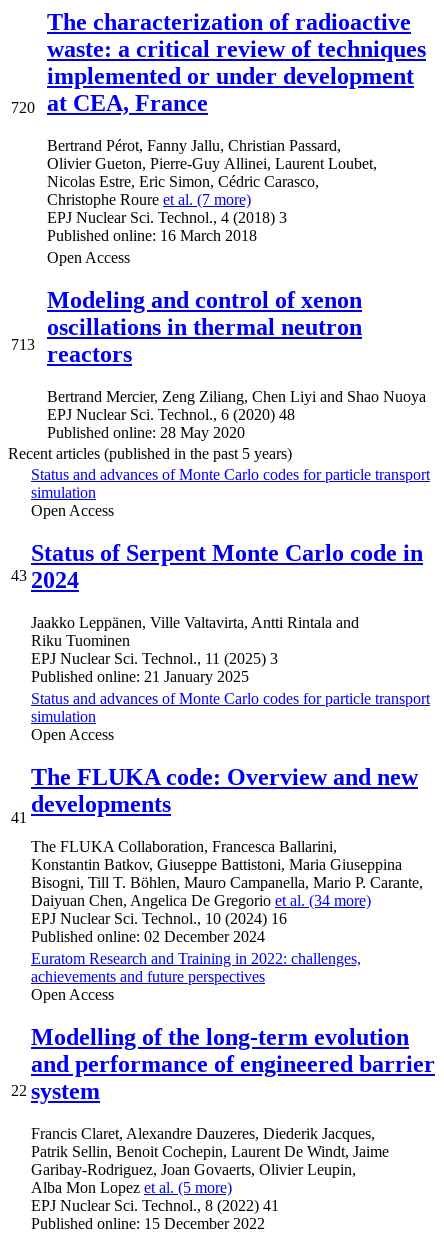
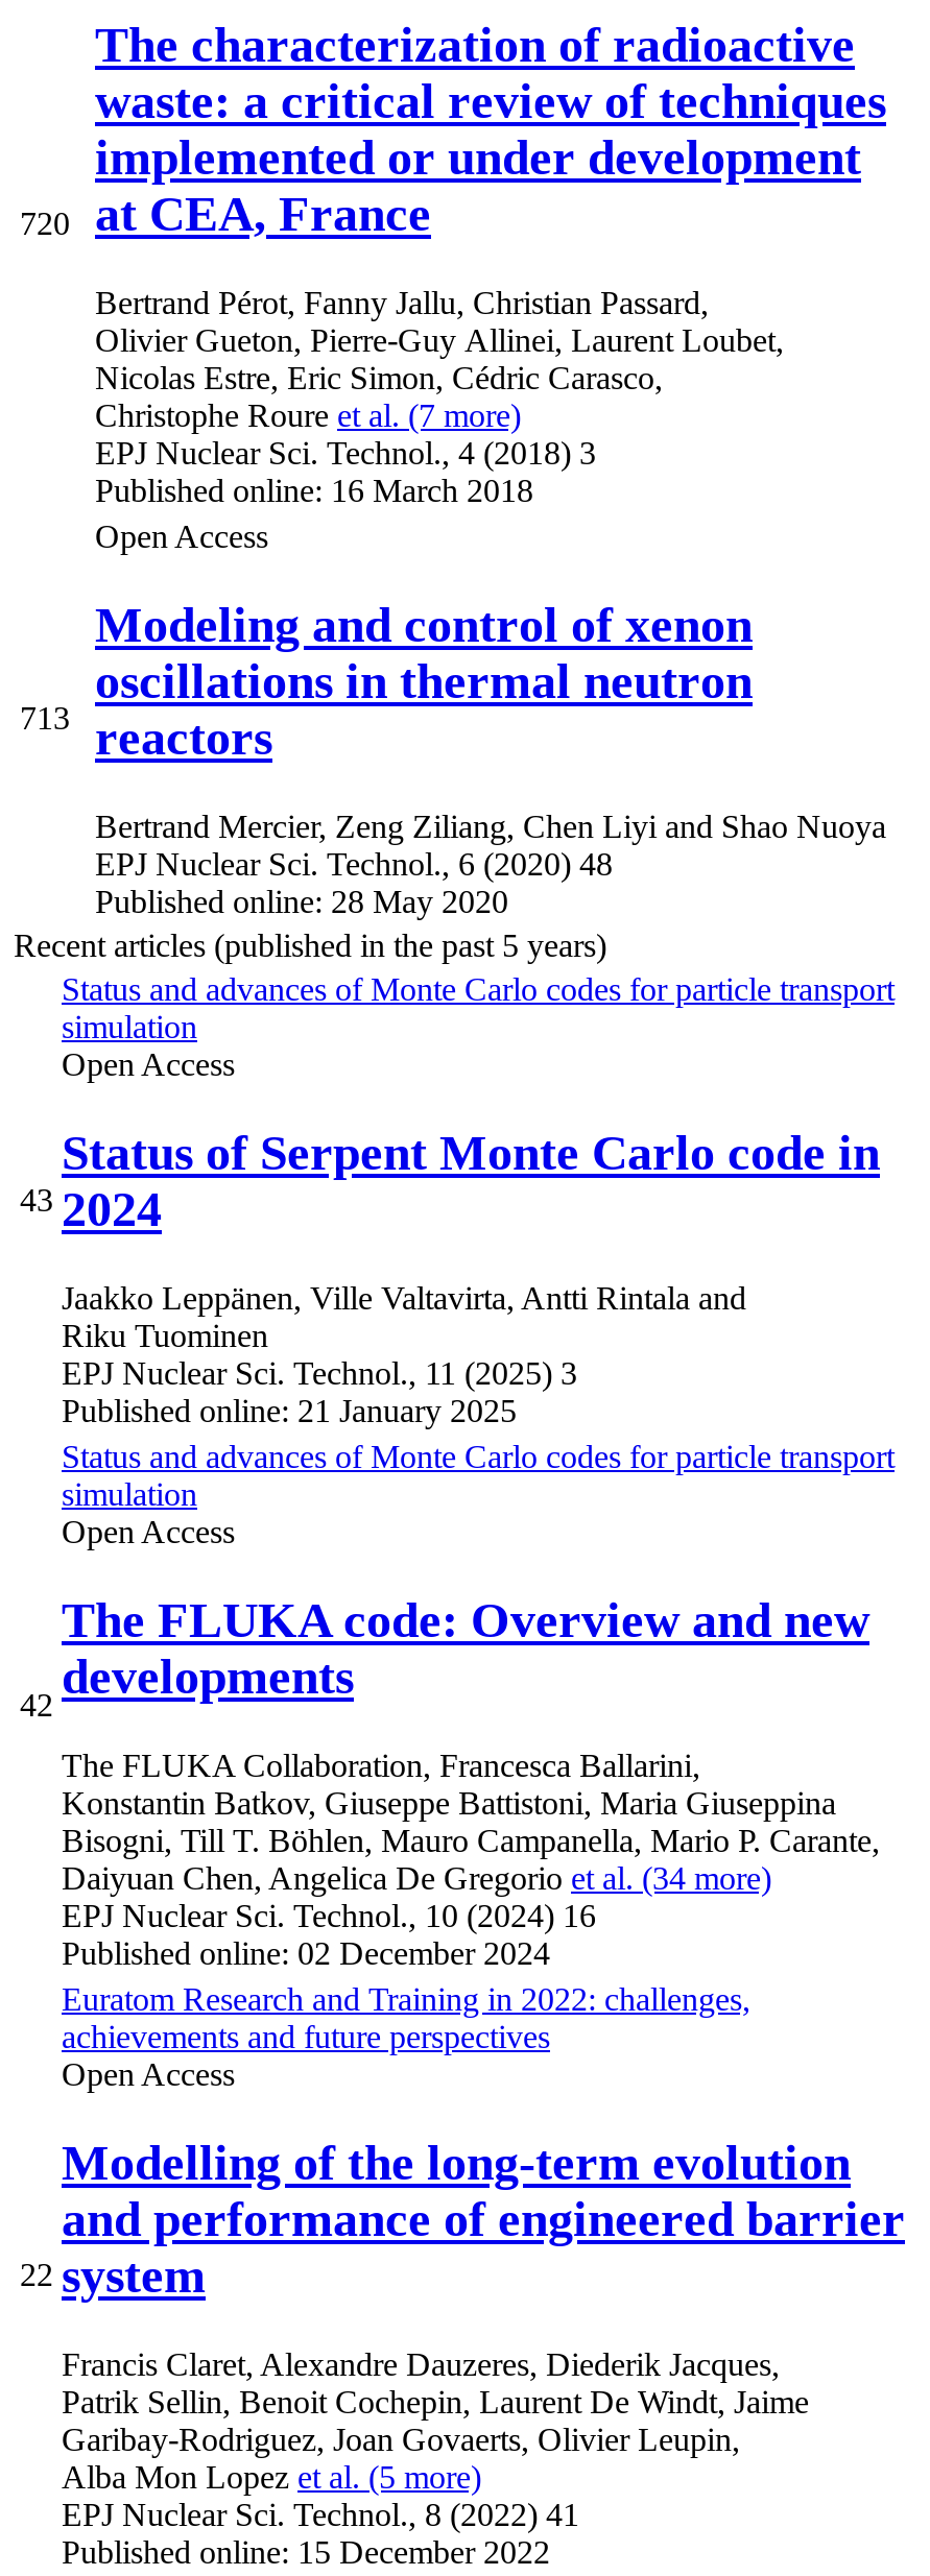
[11,809,27,826] 41 -> [20,1687,53,1723] 42

